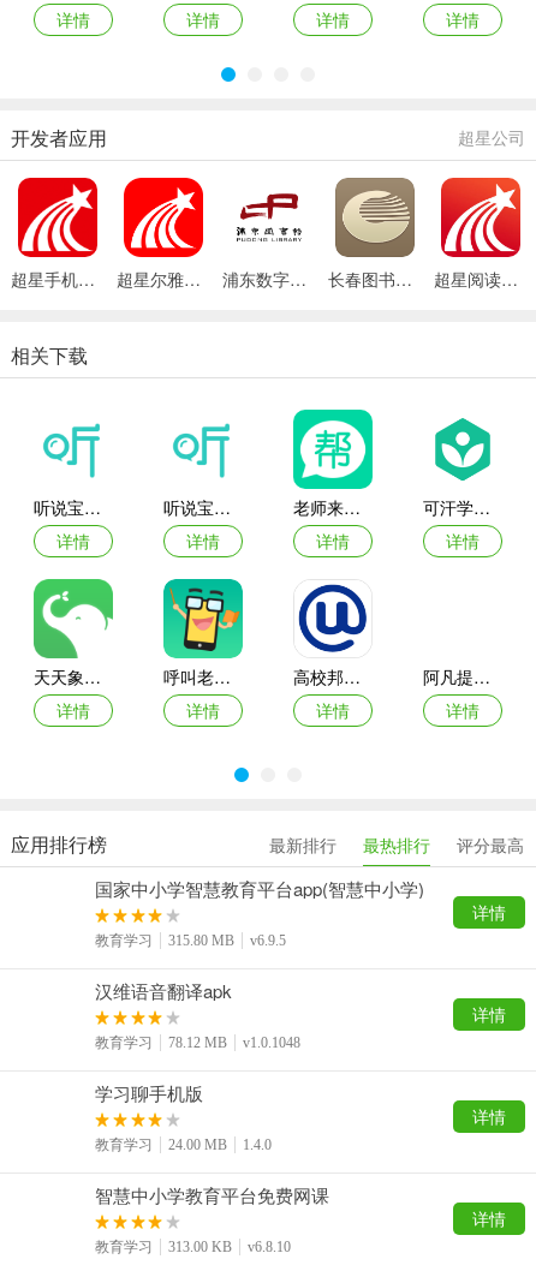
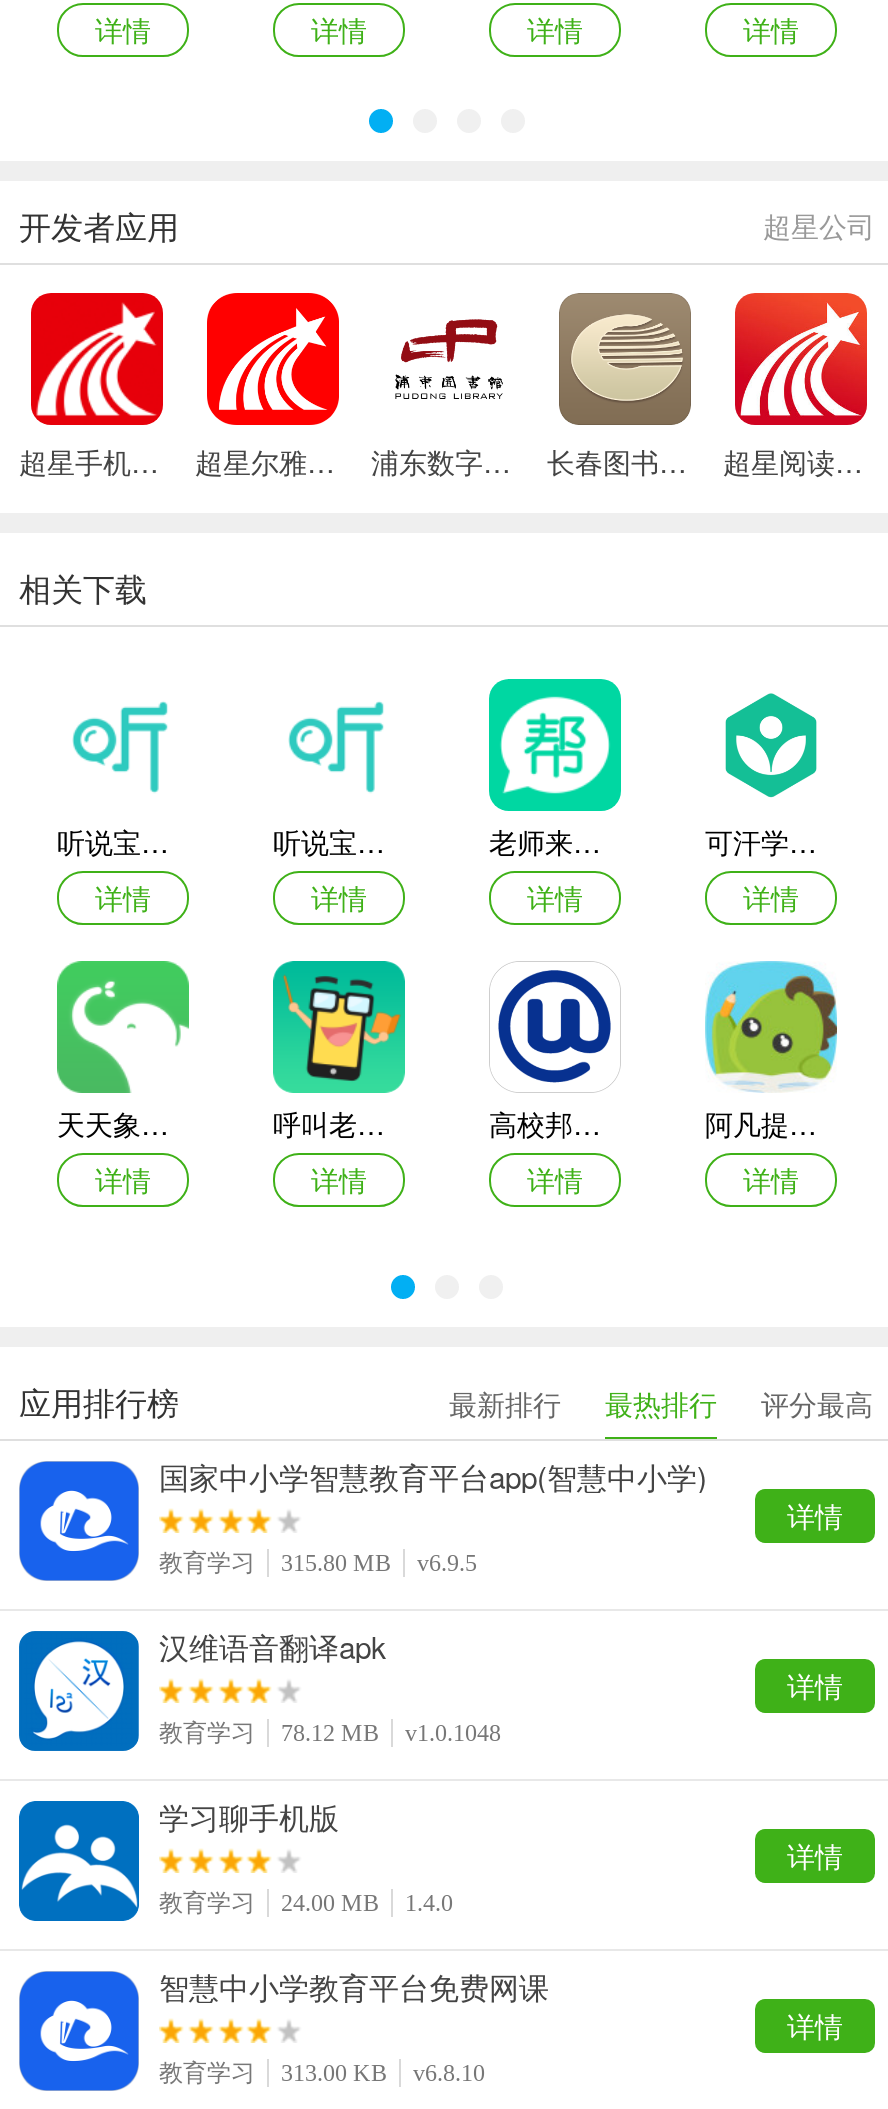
none -> [703,959,839,1089] [image]
none -> [17,1459,141,1583] [image]
none -> [17,1629,141,1753] [image]
none -> [17,1799,141,1923] [image]
none -> [17,1969,141,2093] [image]

